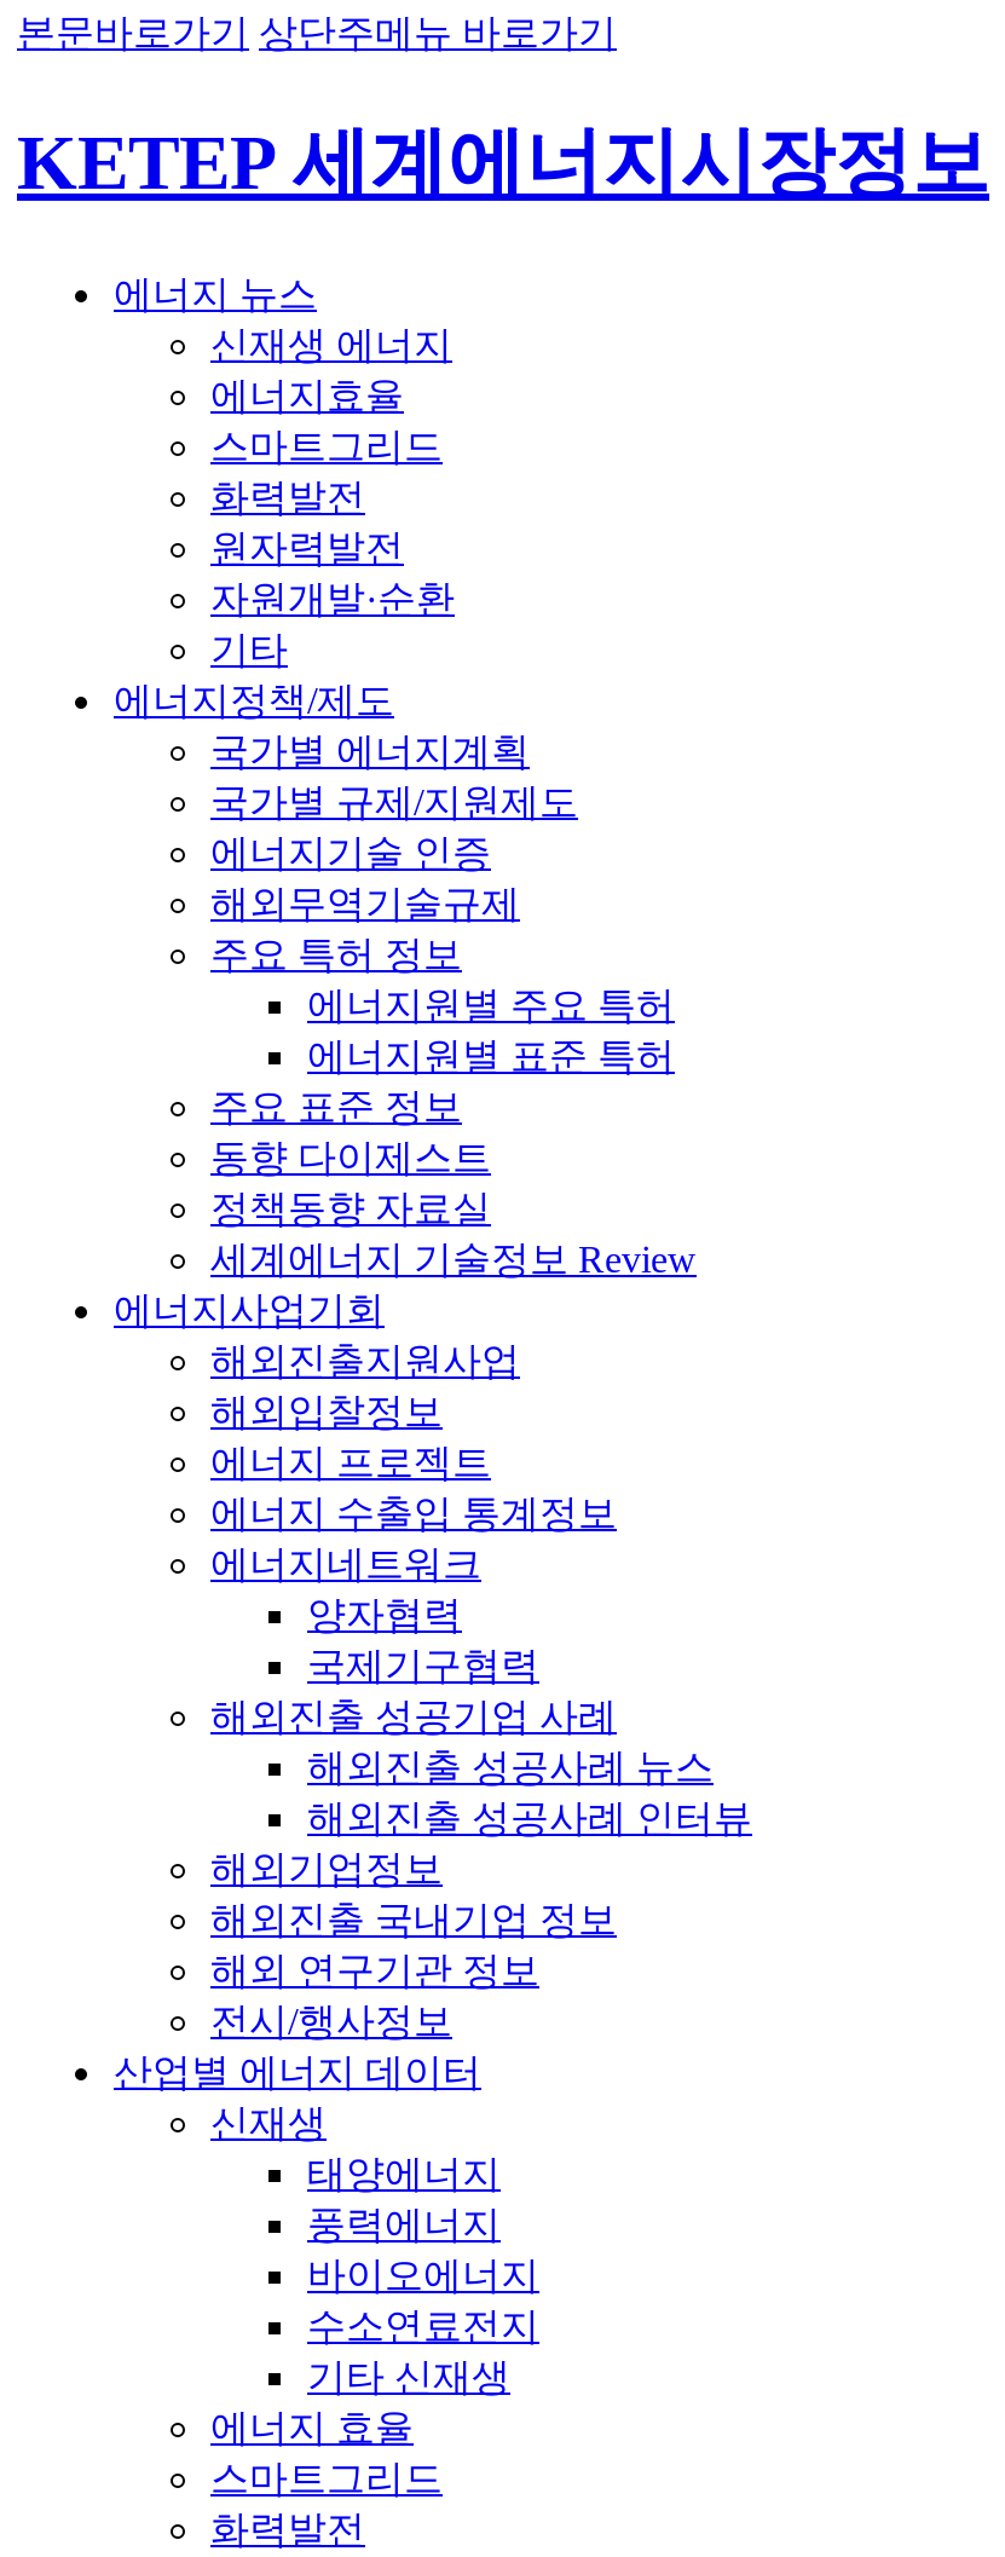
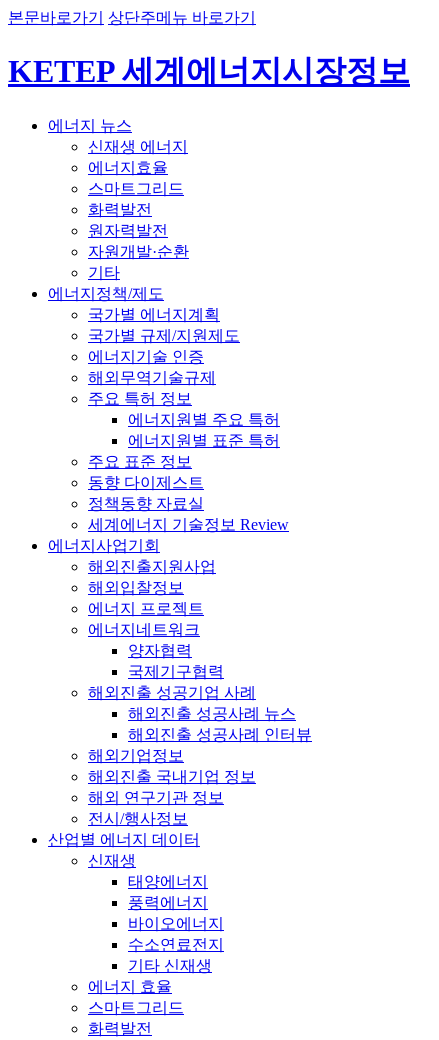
[210,1492,617,1533] 에너지 수출입 통계정보 -> none

